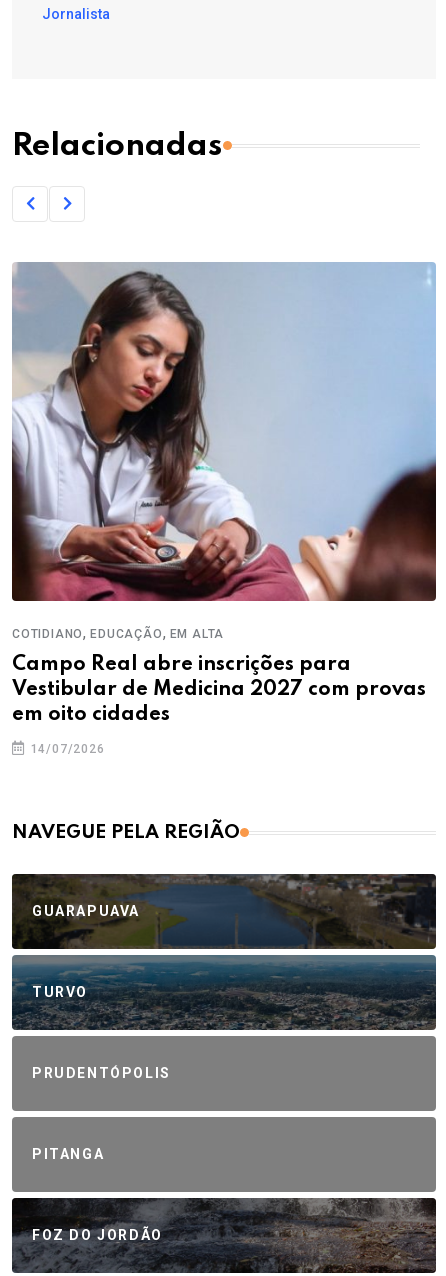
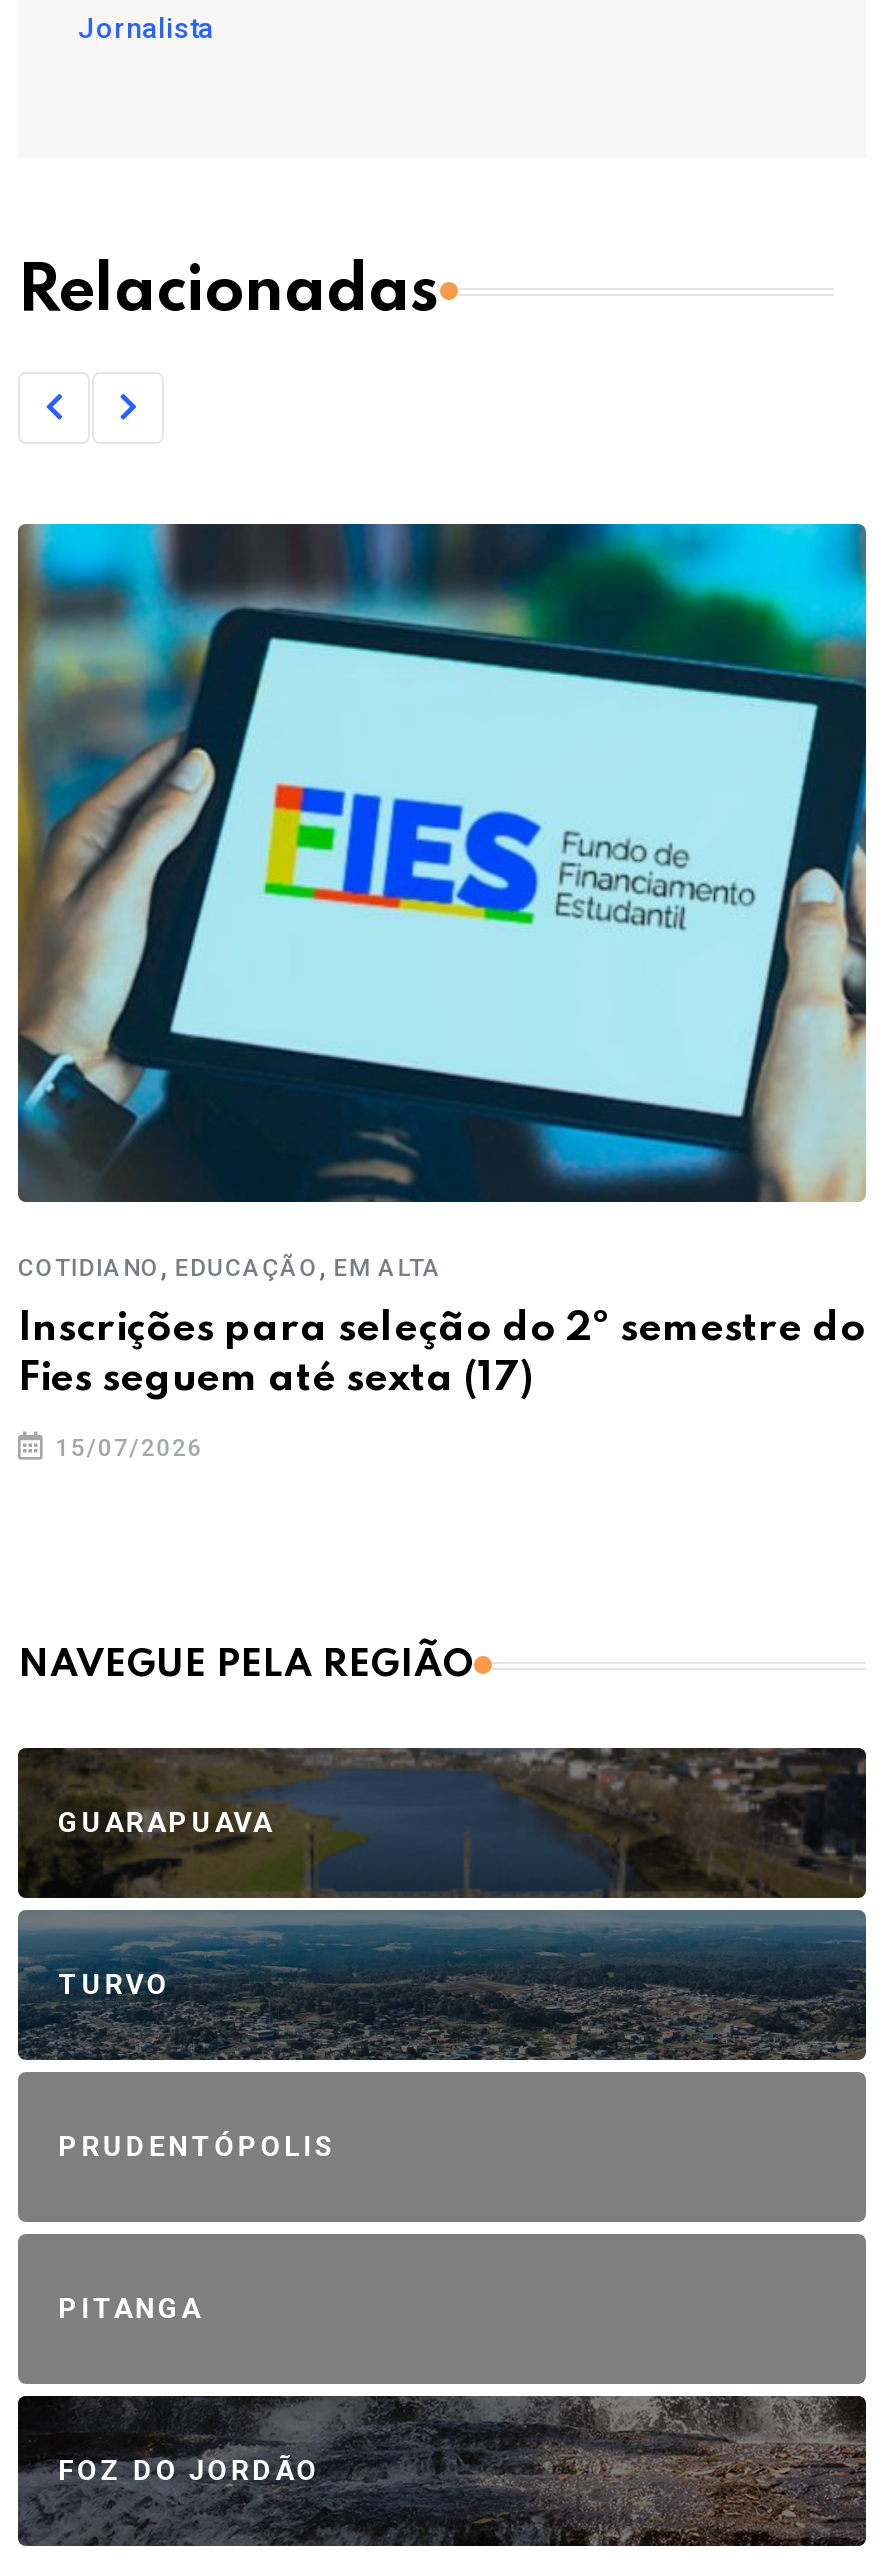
[11,262,437,602] [image] -> [16,522,868,1204] [image]
[12,655,426,725] Campo Real abre inscrições para | Vestibular de Medicina 2027 com provas | em oito cidades -> [18,1310,866,1400] Inscrições para seleção do 2º semestre do | Fies seguem até sexta (17)
[27,742,105,756] 14/07/2026 -> [48,1434,203,1462] 15/07/2026

